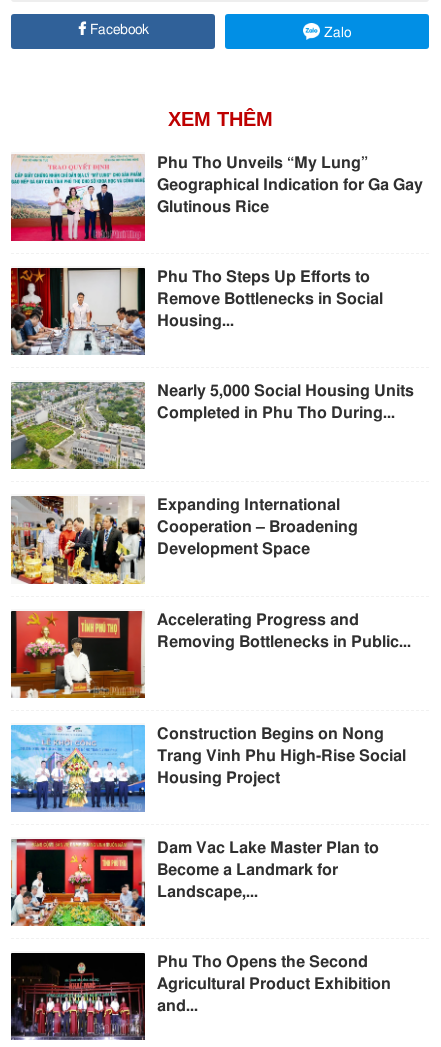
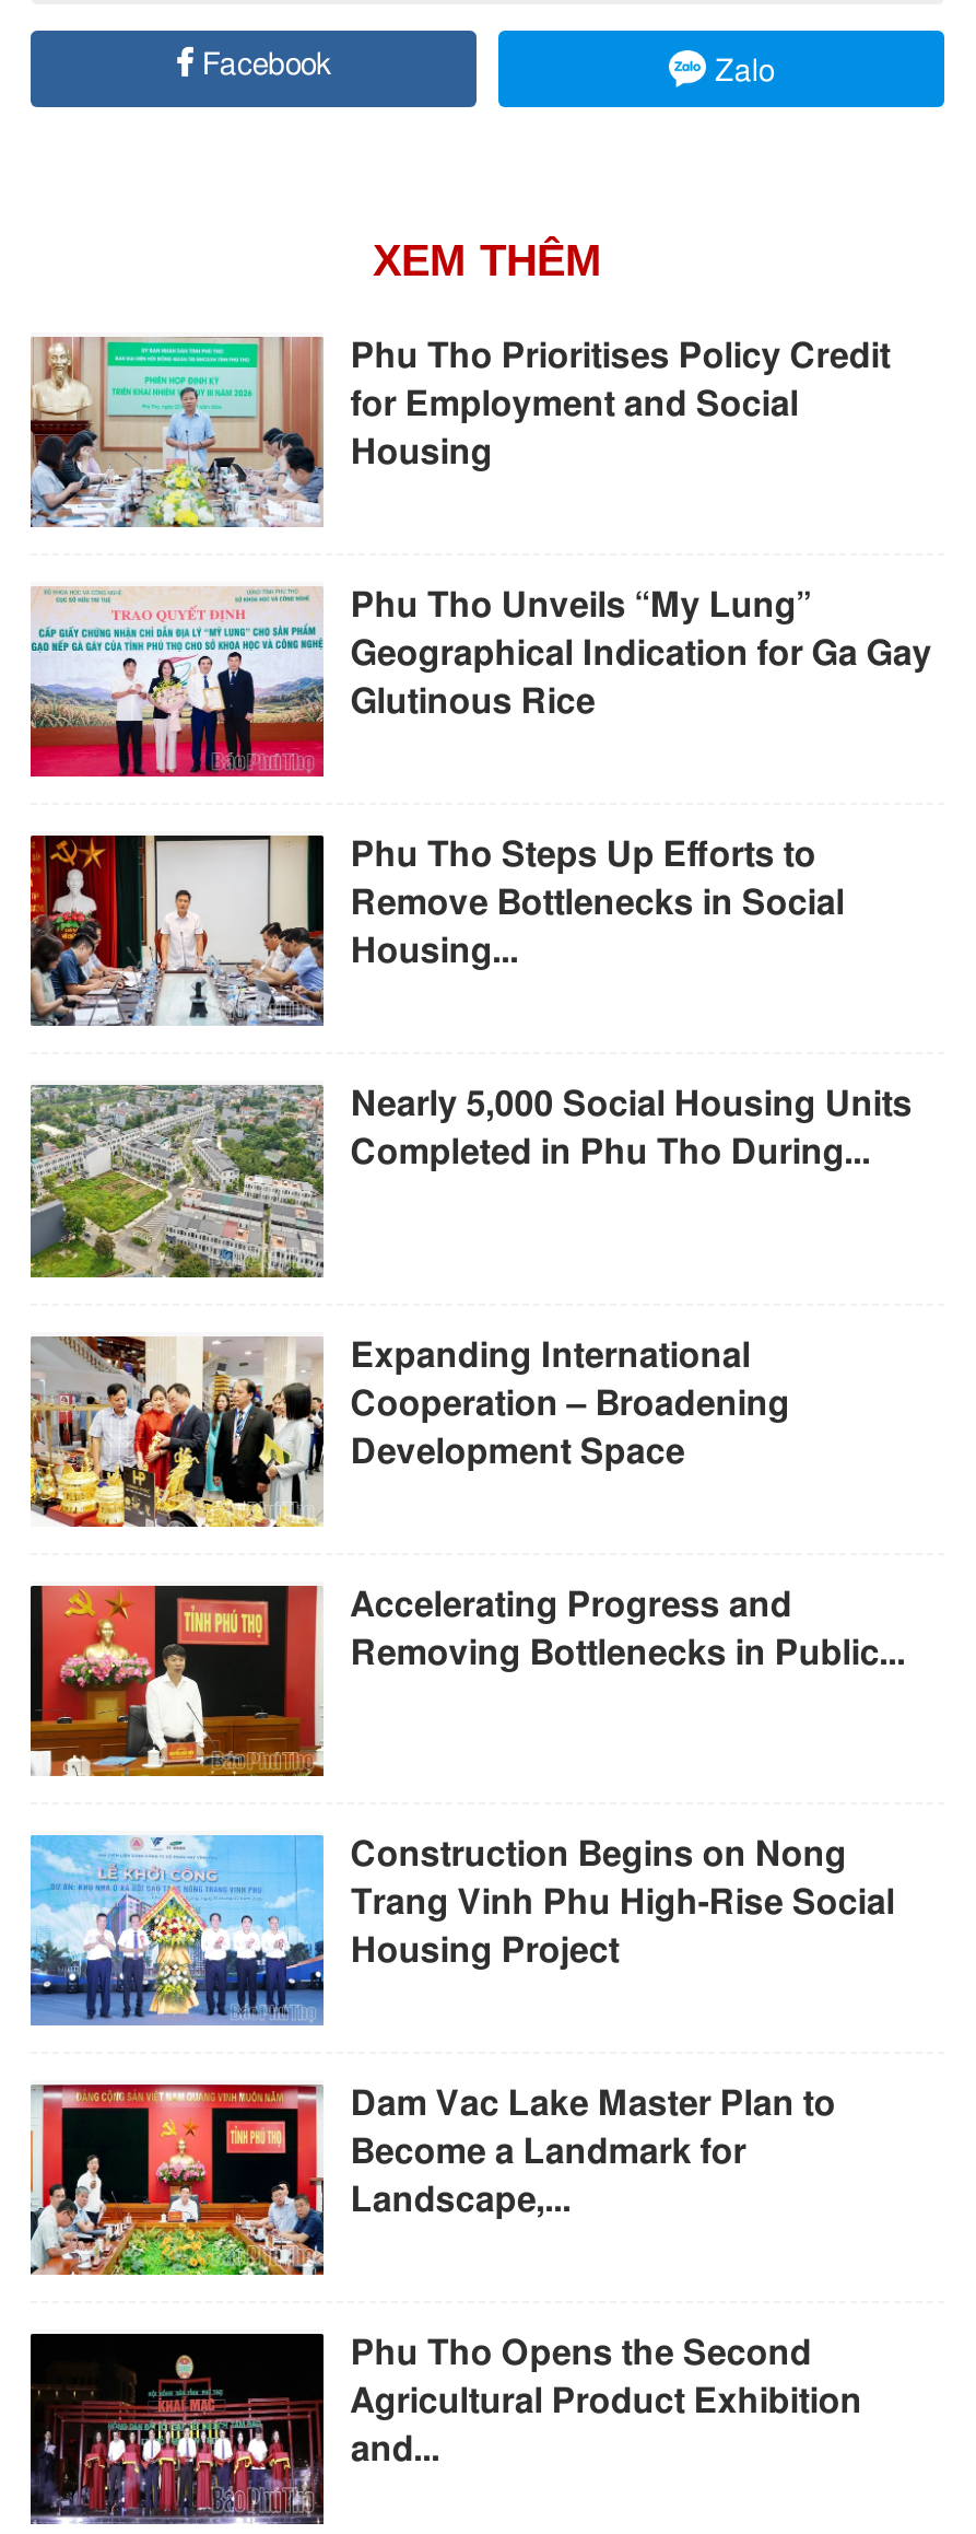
none -> [28,337,890,529] [image] | Phu Tho Prioritises Policy Credit | for Employment and Social | Housing

